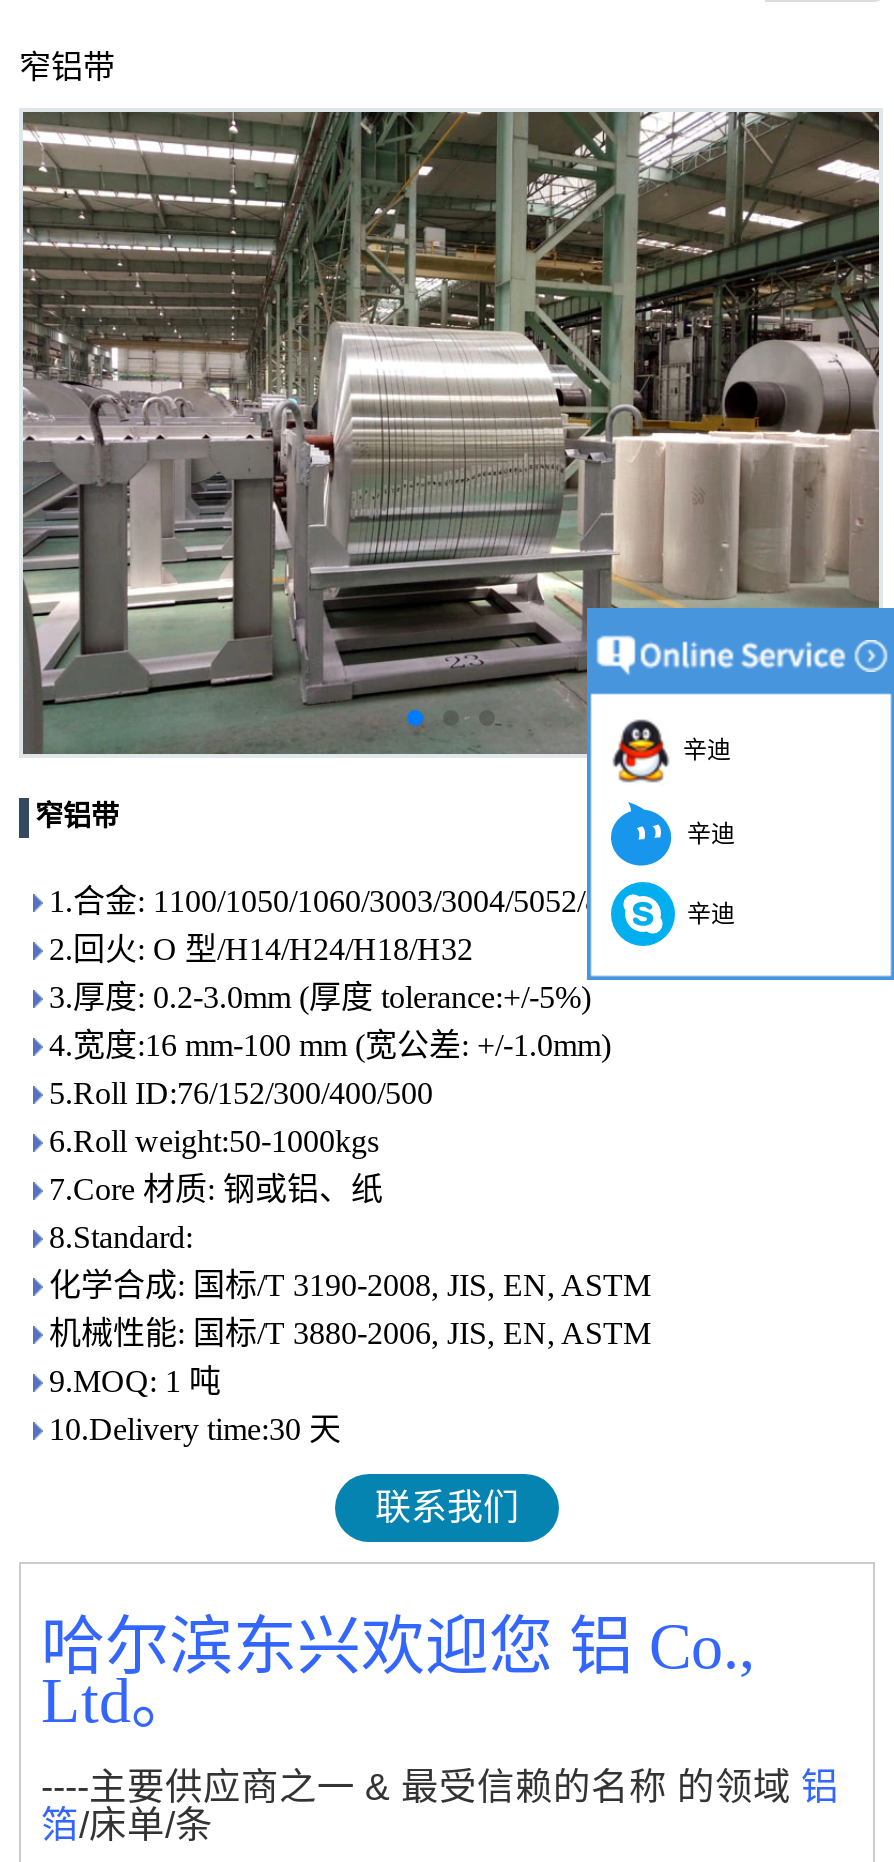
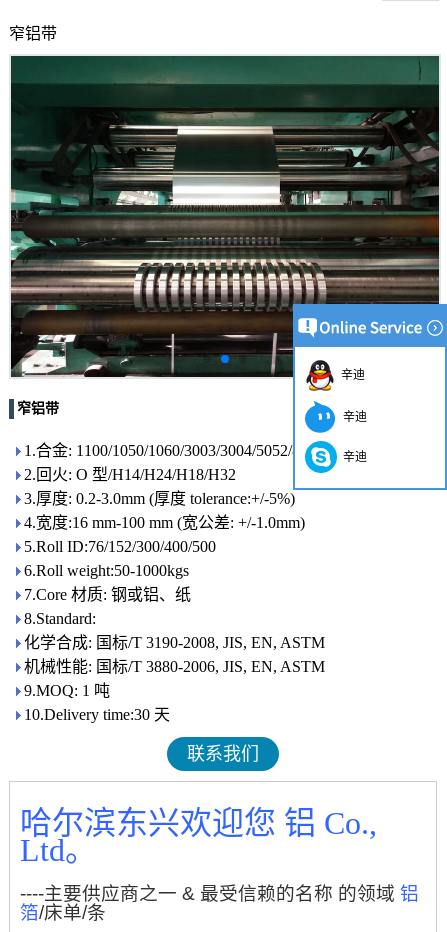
[21,110,881,756] [image] -> [10,55,440,378] [image]

